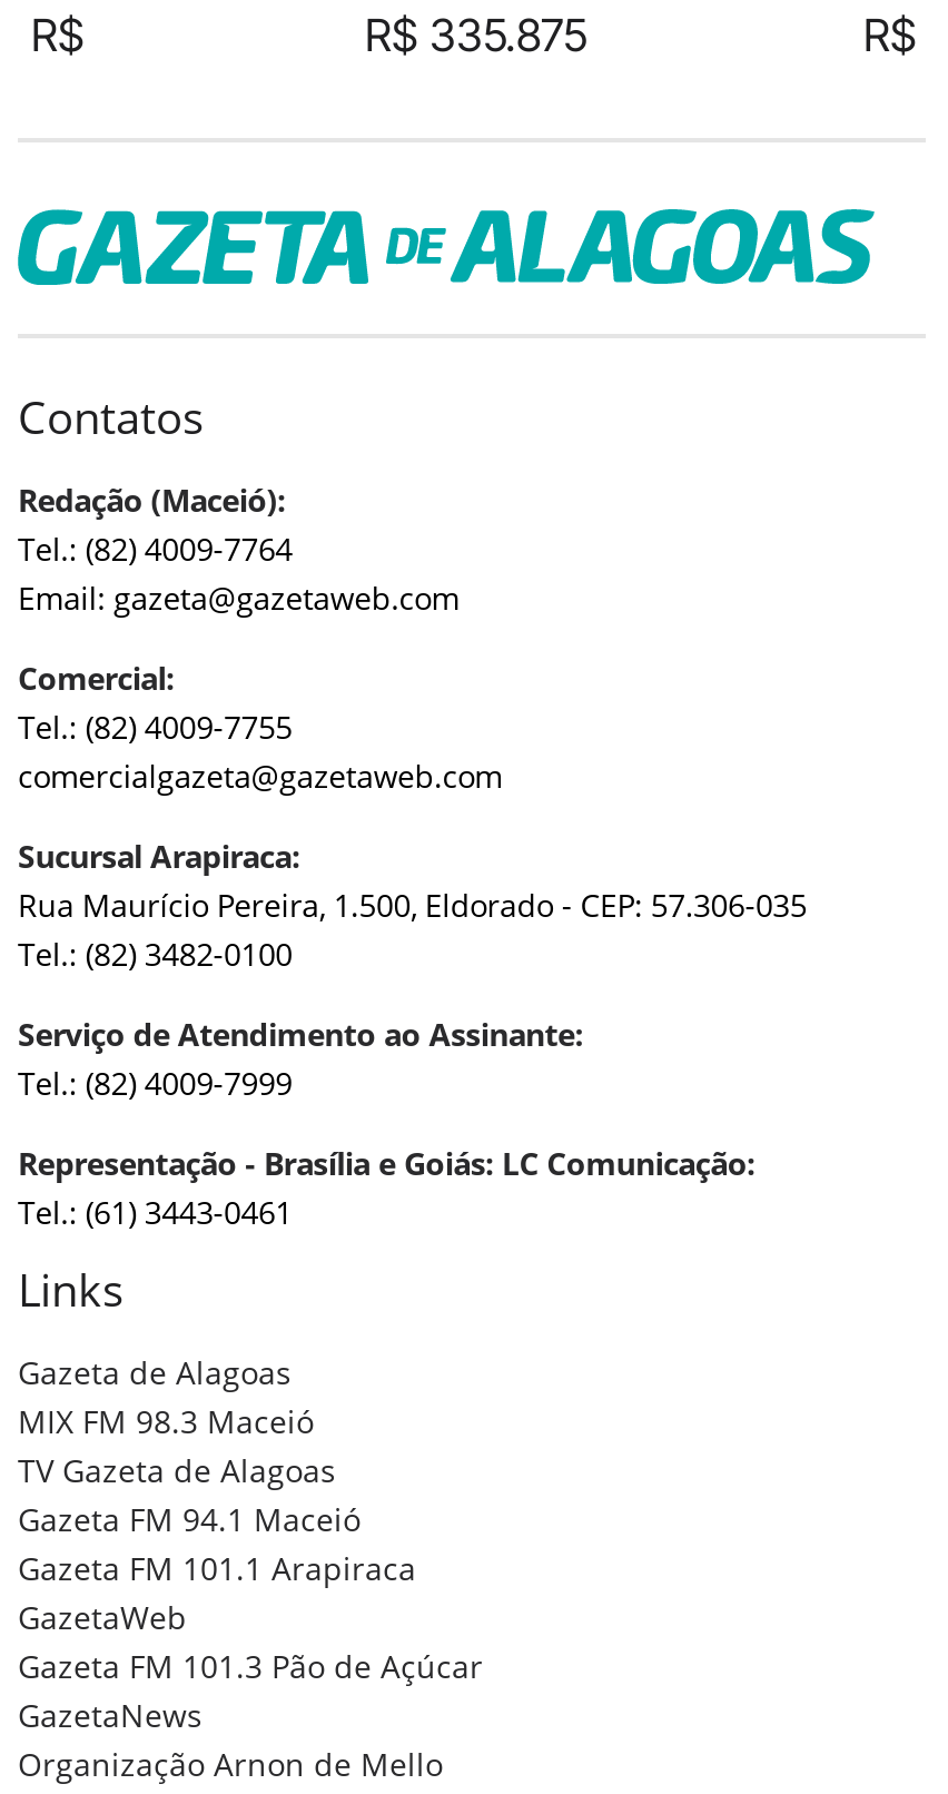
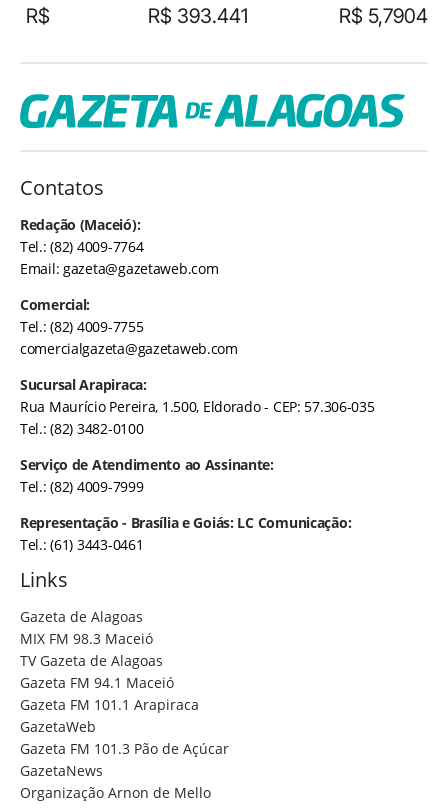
[365,9,587,62] R$ 335.875 -> [147,4,247,28] R$ 393.441
[863,9,917,62] R$ -> [339,4,428,28] R$ 5,7904

